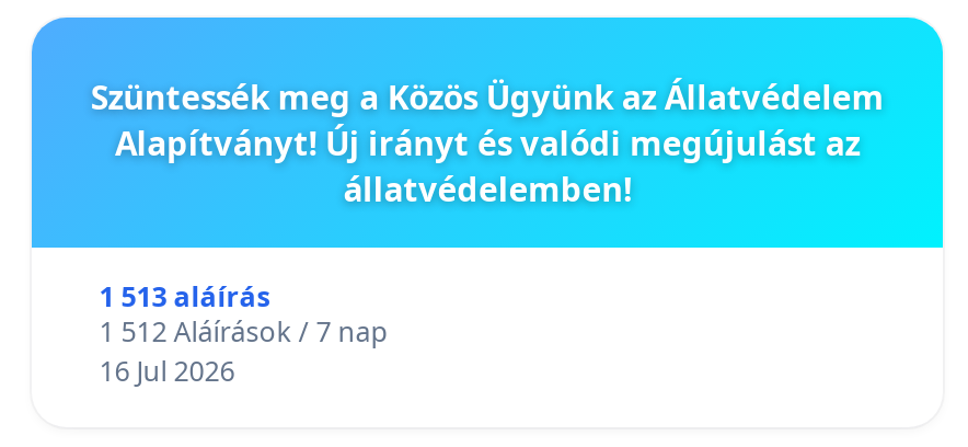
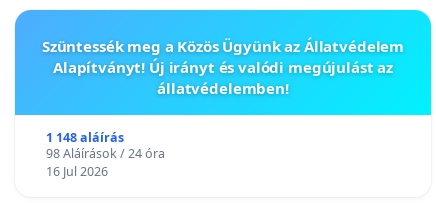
[99,278,270,315] 1 513 aláírás -> [46,129,124,146] 1 148 aláírás
[99,313,388,350] 1 512 Aláírások / 7 nap -> [46,145,165,162] 98 Aláírások / 24 óra

